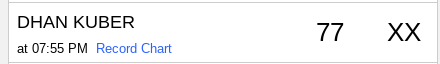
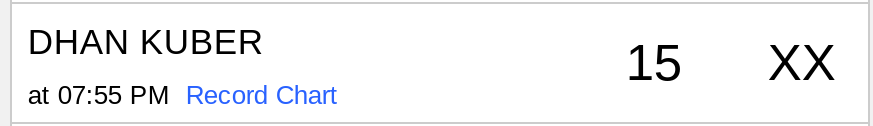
[316,18,421,46] 77 XX -> [626,34,836,90] 15 XX

